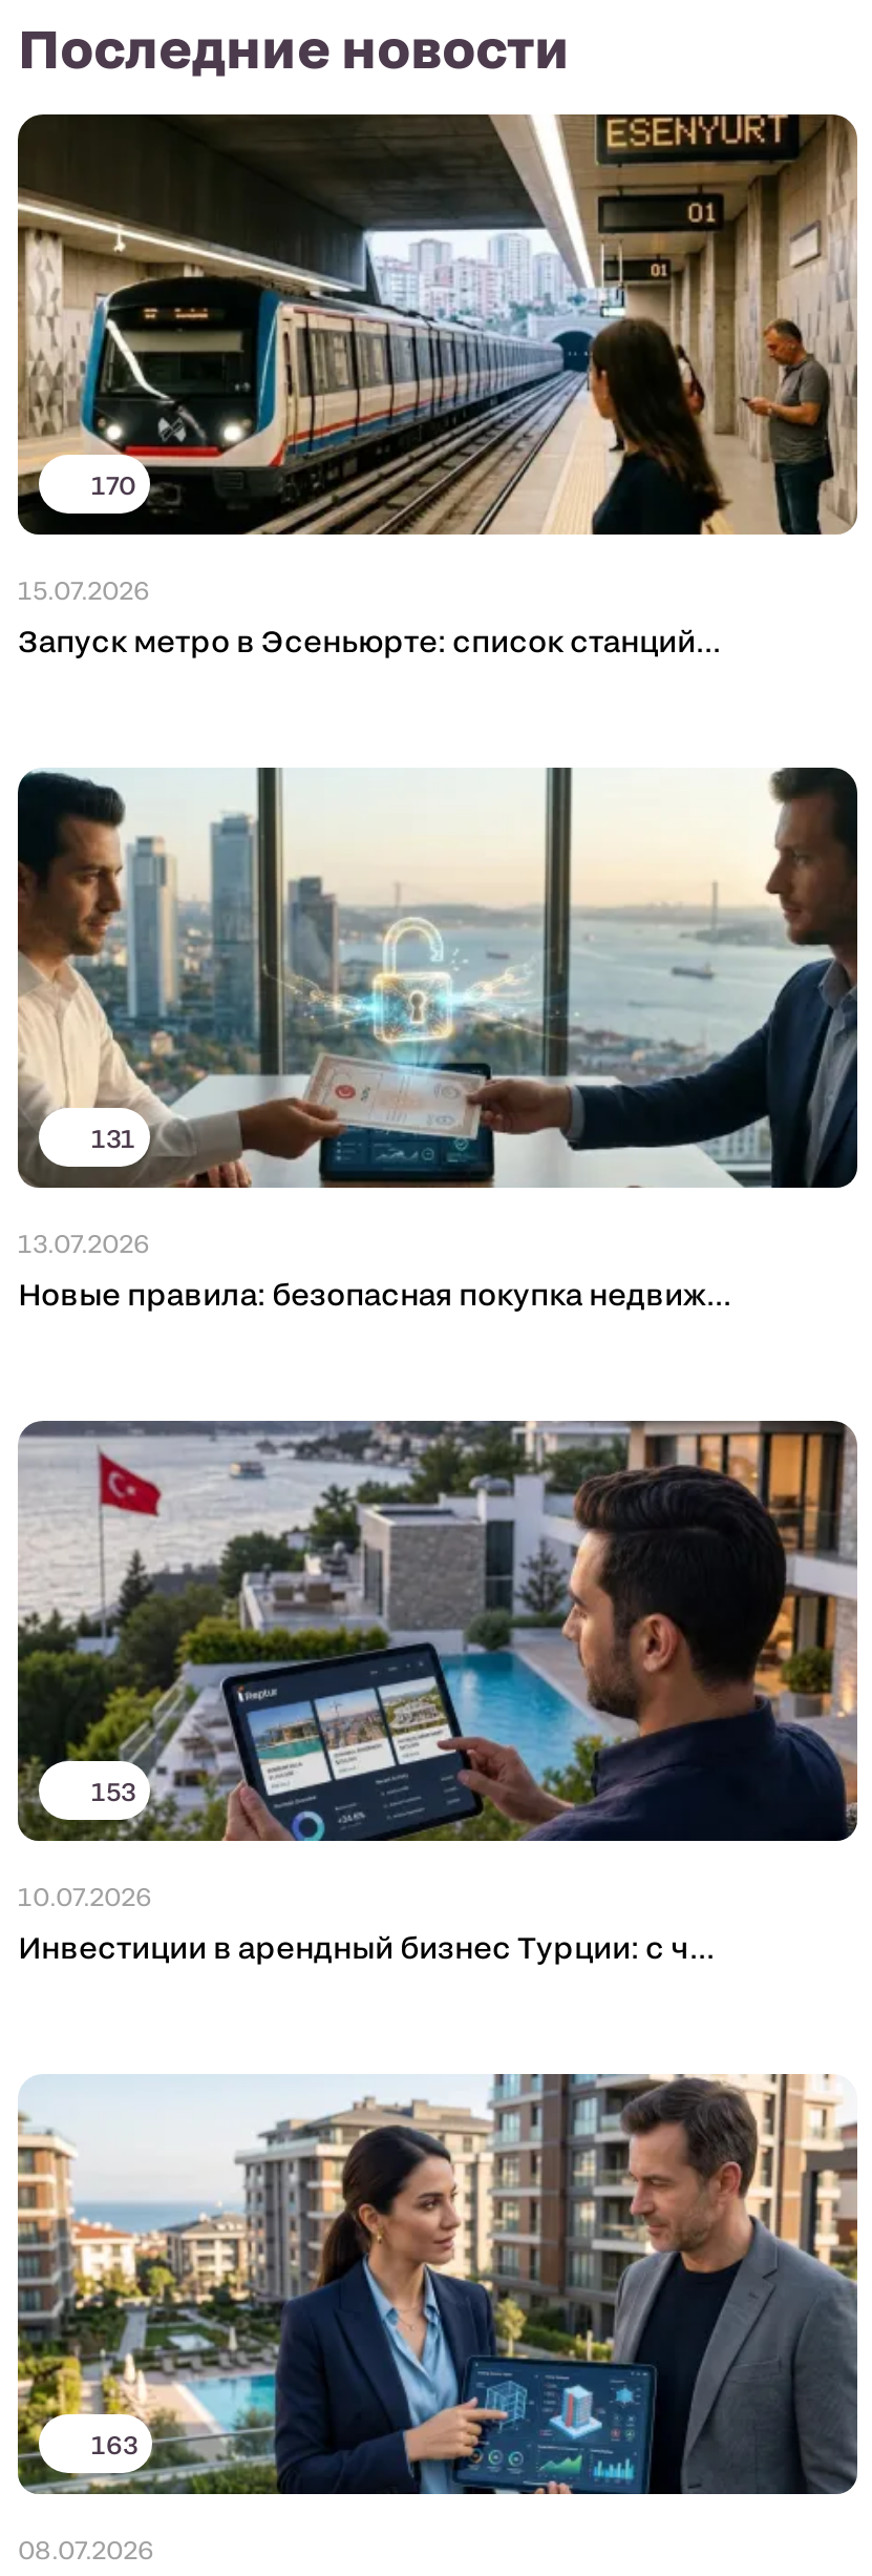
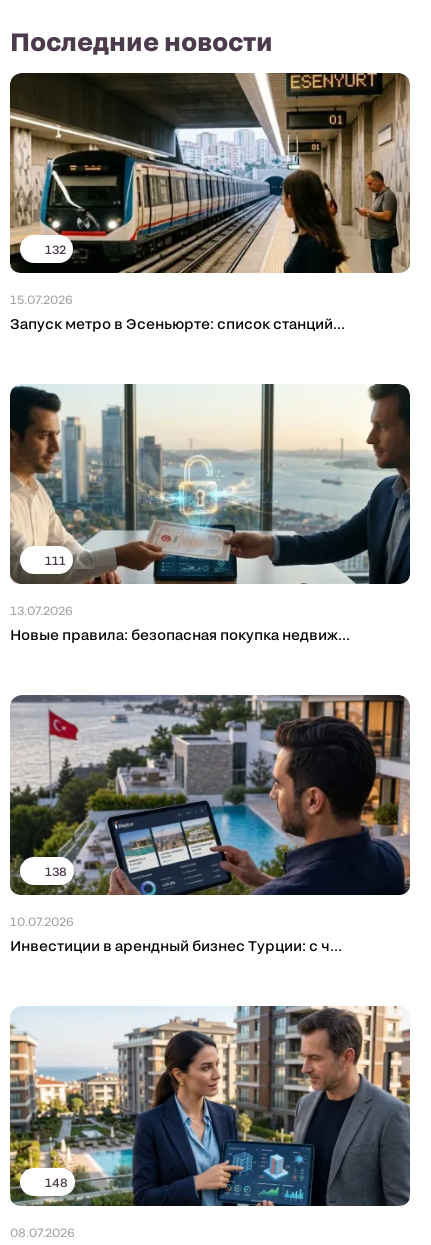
[85,469,135,498] 170 -> [42,242,66,256] 132
[85,1122,135,1151] 131 -> [42,553,66,567] 111
[85,1775,135,1805] 153 -> [42,864,67,878] 138
[85,2428,137,2458] 163 -> [42,1175,68,1189] 148

